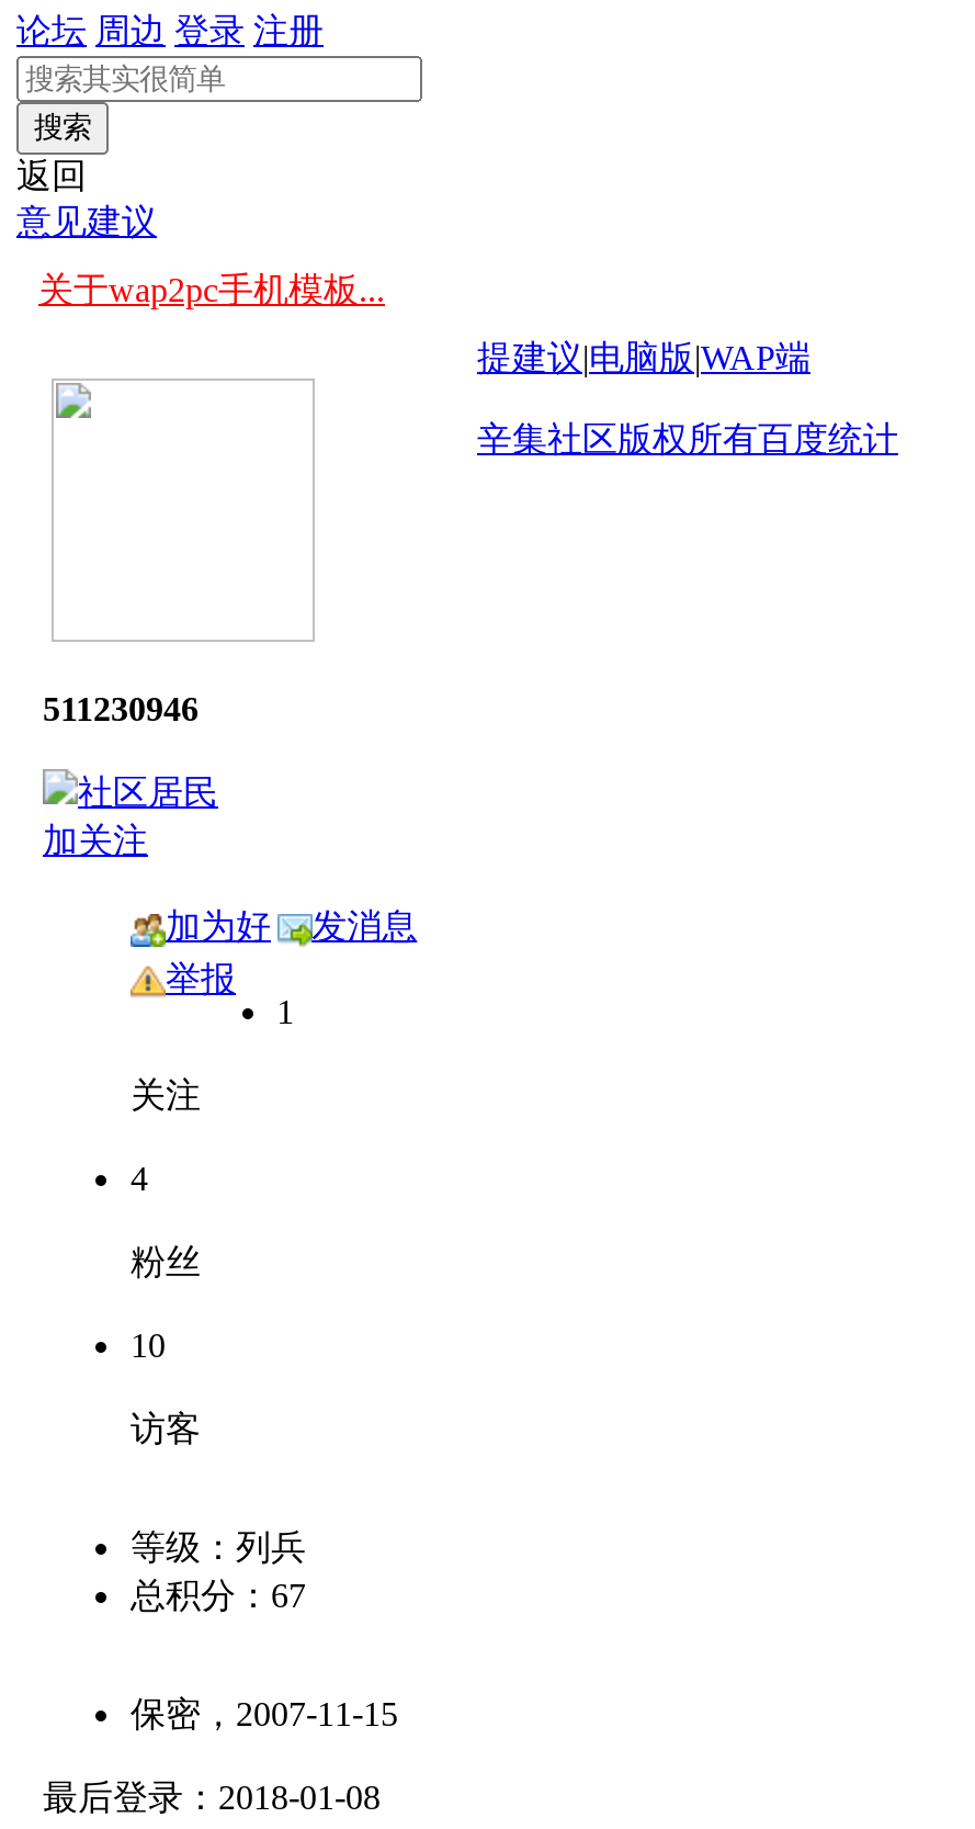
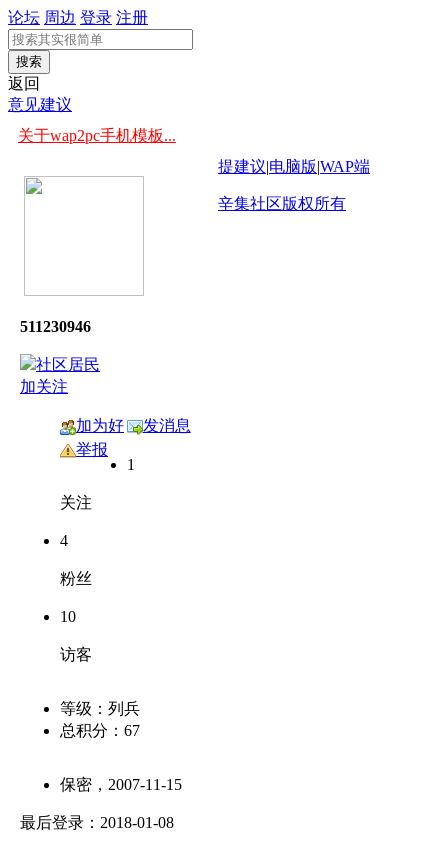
[477,420,898,458] 辛集社区版权所有百度统计 -> [218,195,346,212] 辛集社区版权所有

